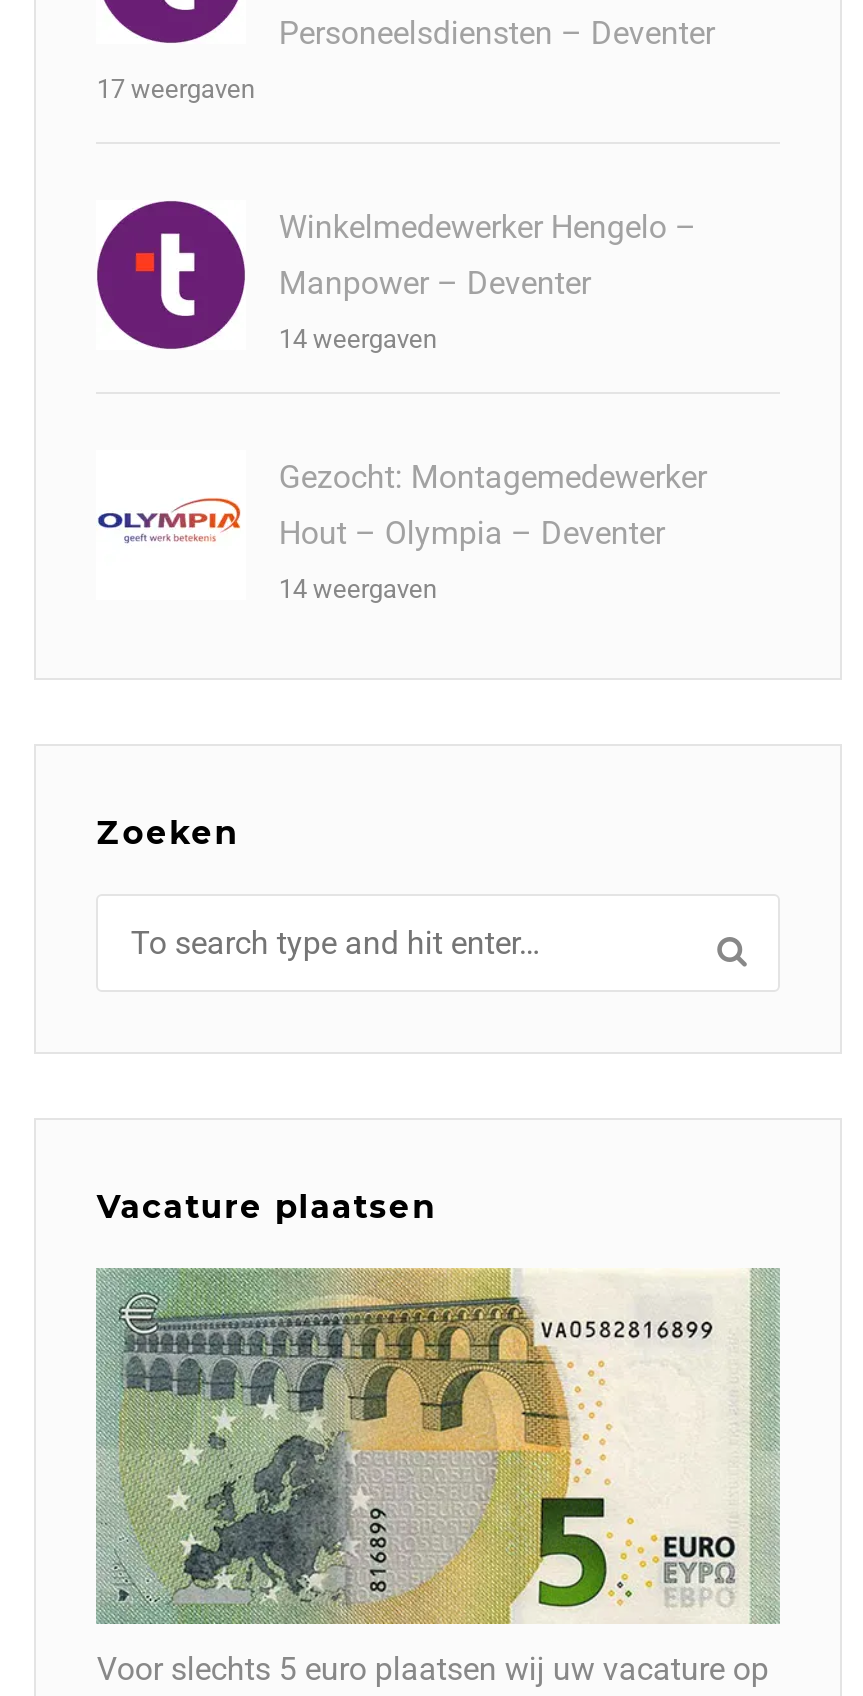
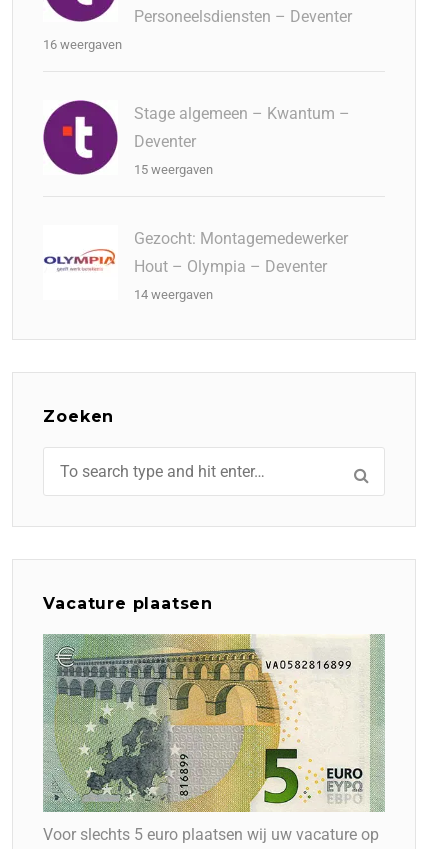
[97,74,255,104] 17 weergaven -> [43,37,122,52] 16 weergaven
[279,208,697,246] Winkelmedewerker Hengelo – -> [134,104,350,123] Stage algemeen – Kwantum –
[279,264,591,302] Manpower – Deventer -> [134,132,196,151] Deventer
[279,324,437,354] 14 weergaven -> [134,162,213,177] 15 weergaven

